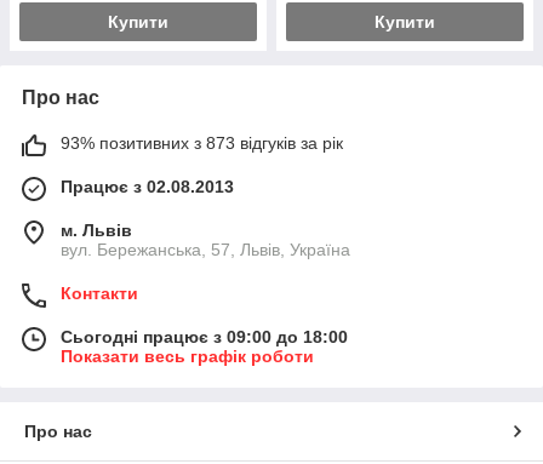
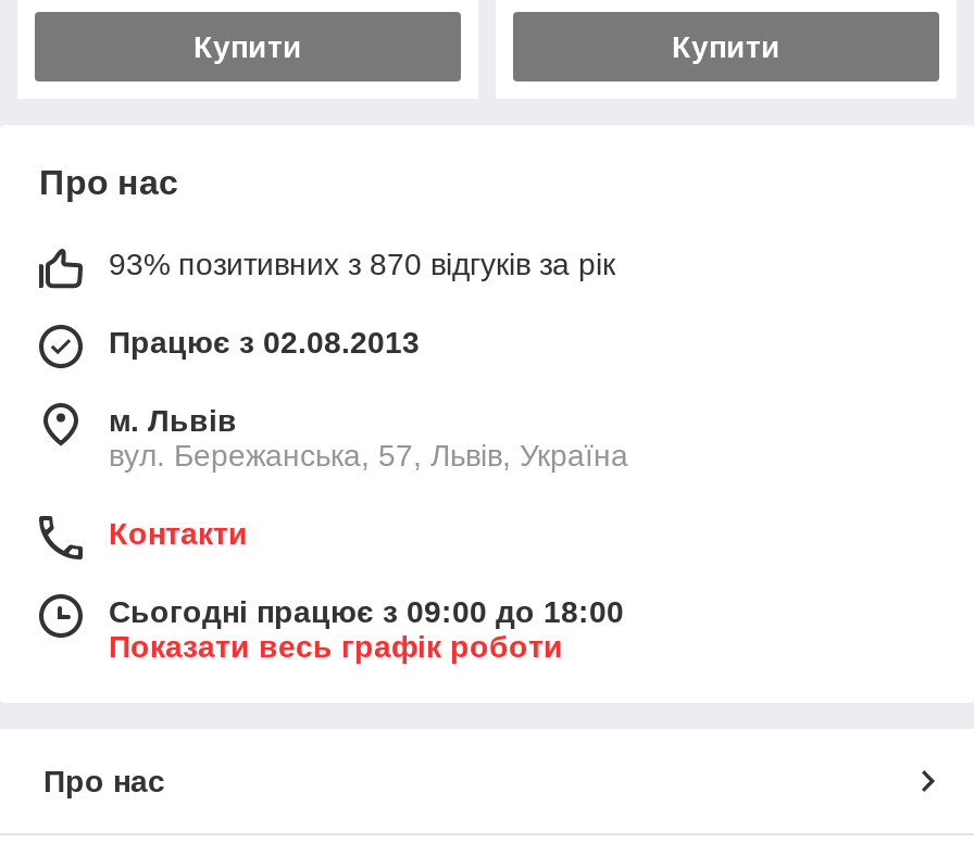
[61,133,343,152] 93% позитивних з 873 відгуків за рік -> [109,246,615,281] 93% позитивних з 870 відгуків за рік

